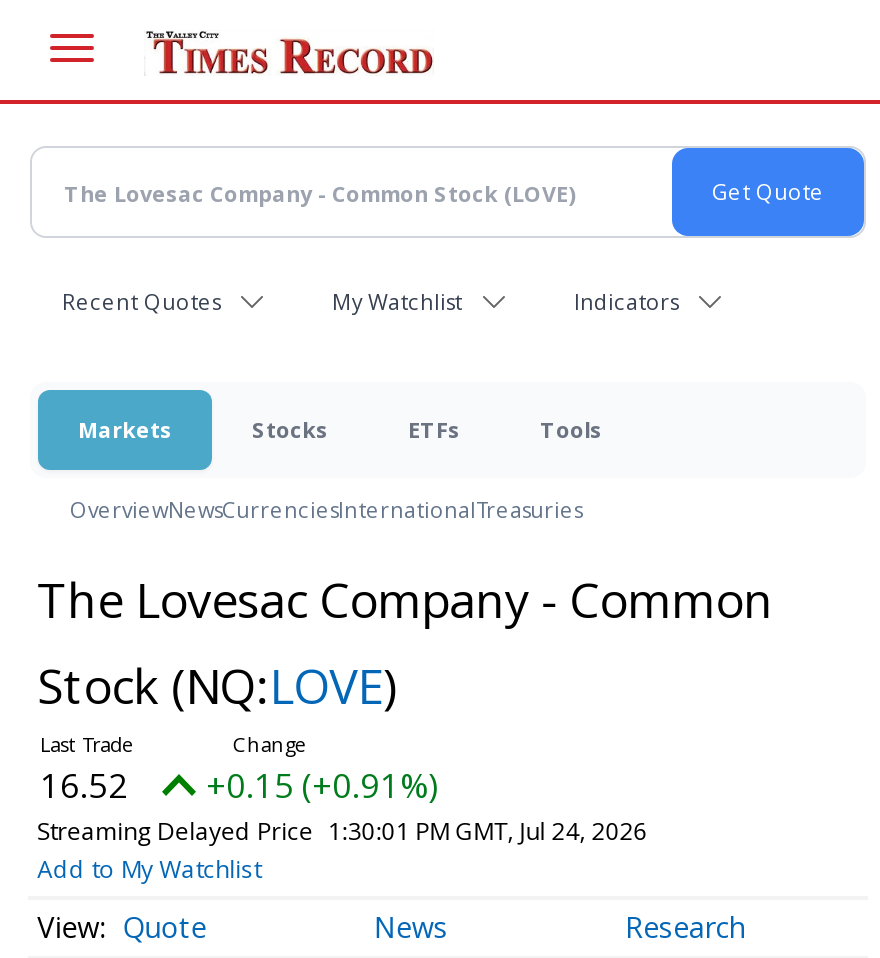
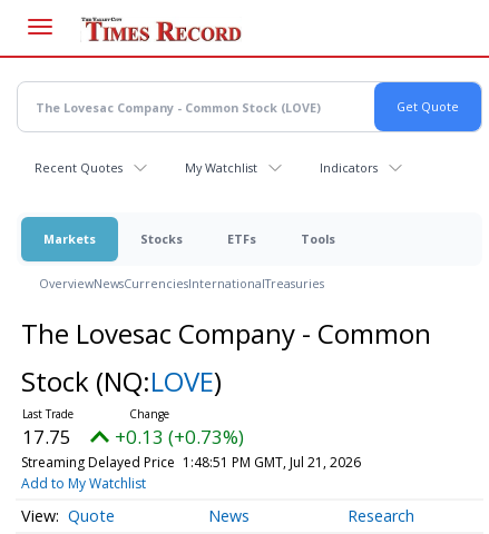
[40,762,128,808] 16.52 -> [22,424,71,449] 17.75
[206,762,438,808] +0.15 (+0.91%) -> [115,424,244,449] +0.13 (+0.73%)
[37,814,648,848] Streaming Delayed Price 1:30:01 PM GMT, Jul 24, 2026 -> [21,453,361,472] Streaming Delayed Price 1:48:51 PM GMT, Jul 21, 2026

